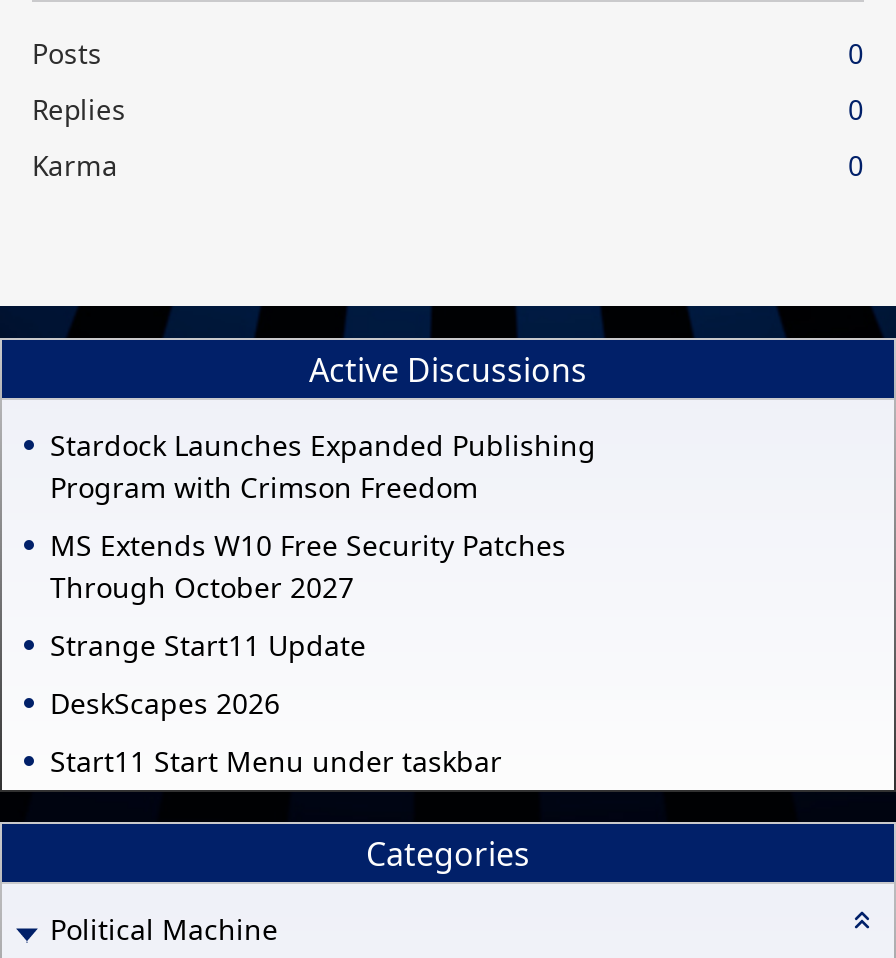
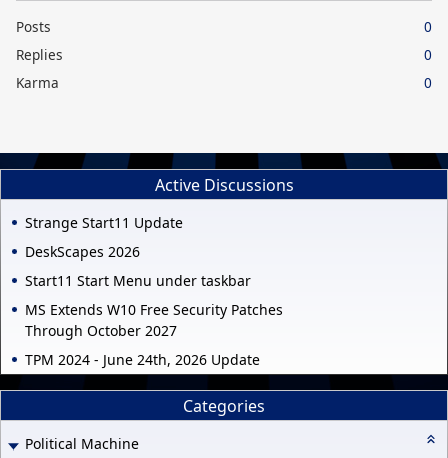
[50,426,596,506] Stardock Launches Expanded Publishing | Program with Crimson Freedom -> none
moved [50,526,566,606] -> [25,300,283,340]: MS Extends W10 Free Security Patches | Through October 2027
moved [50,626,502,780] -> [25,213,251,290]: Strange Start11 Update | DeskScapes 2026 | Start11 Start Menu under taskbar
none -> [25,350,260,369] TPM 2024 - June 24th, 2026 Update

